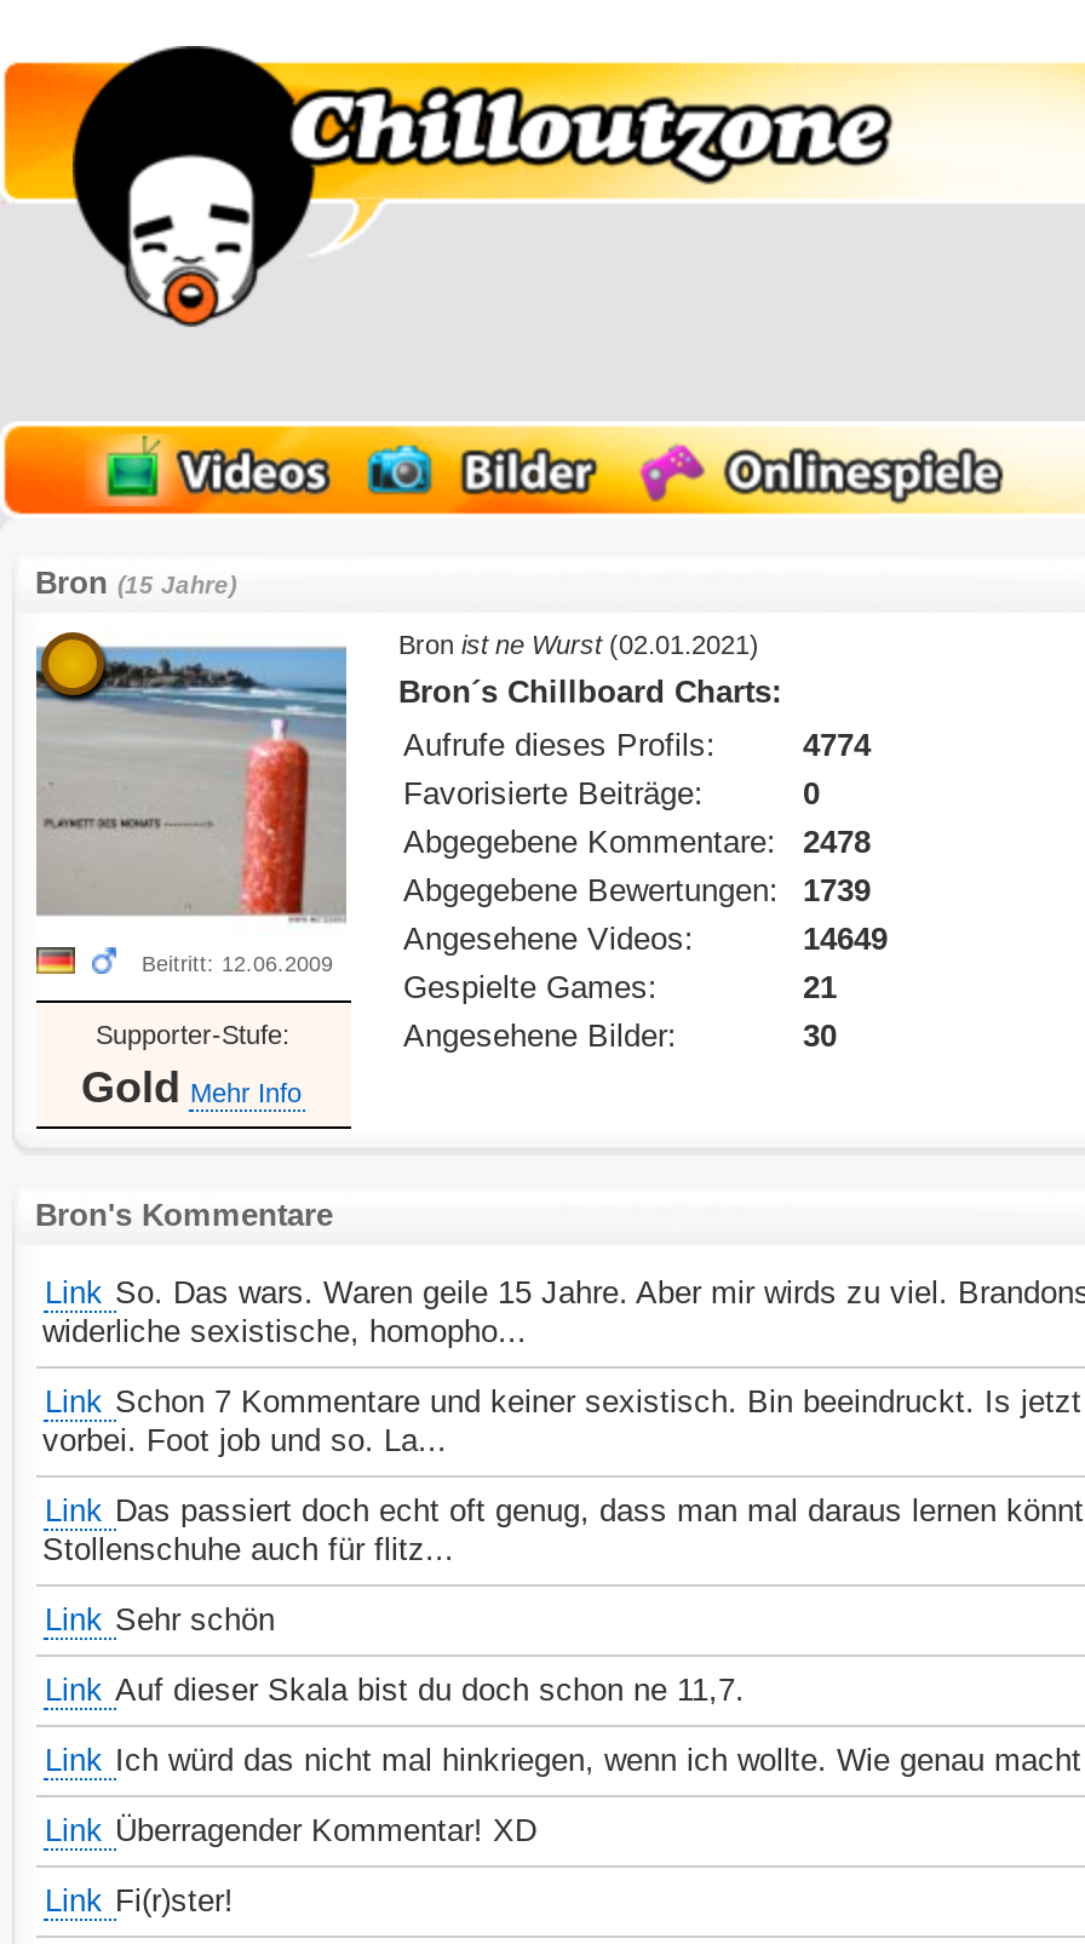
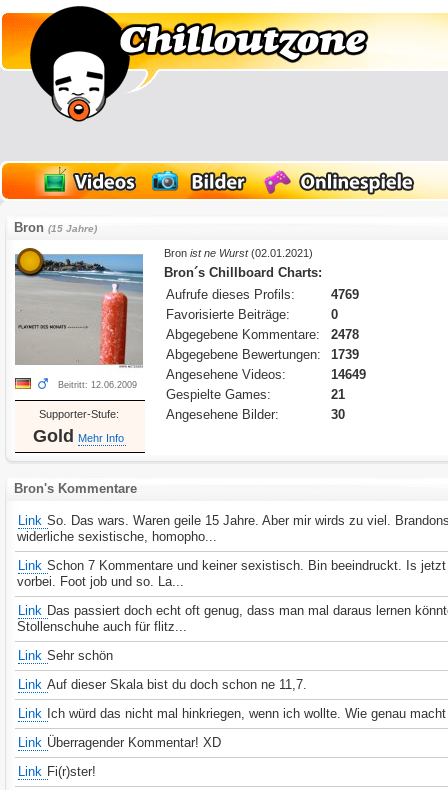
[803,727,871,763] 4774 -> [331,287,359,302] 4769

